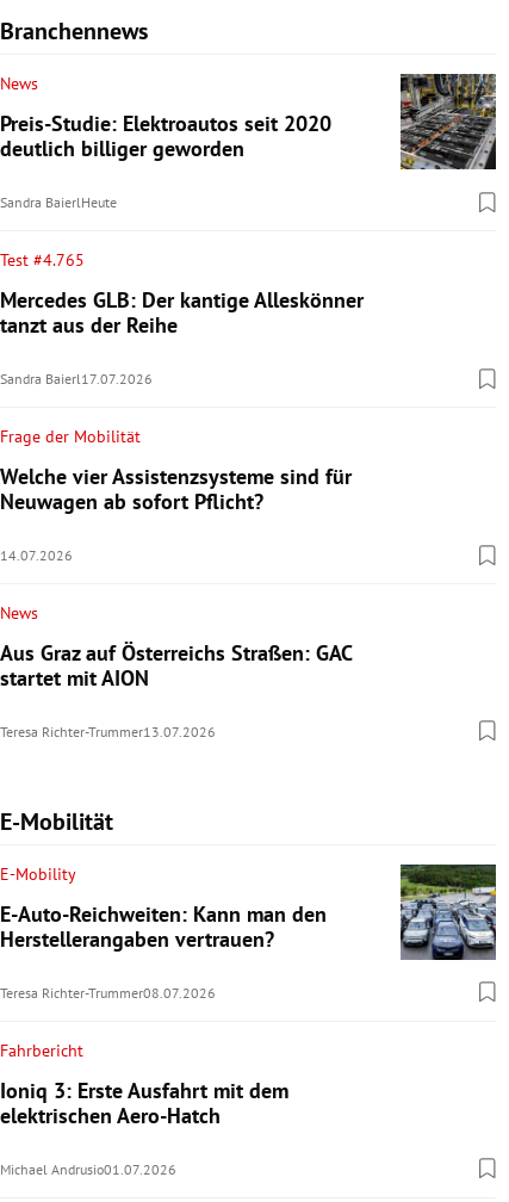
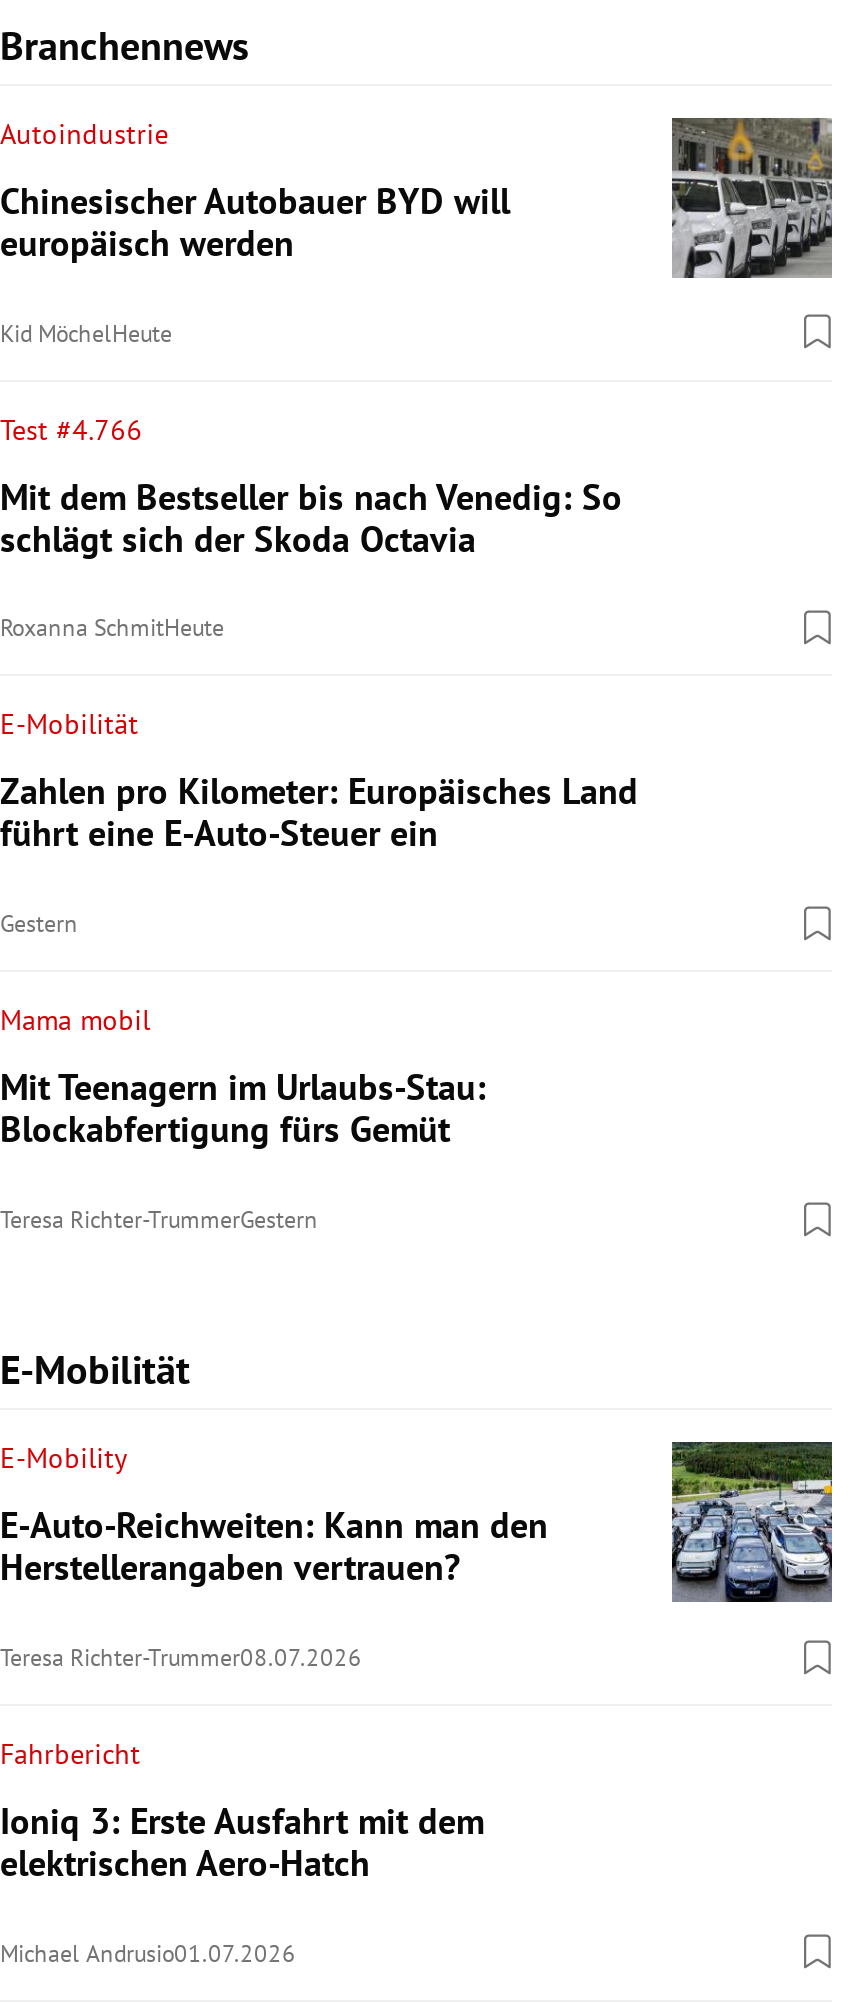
[0,73,38,95] News -> [0,115,169,151] Autoindustrie
[399,74,496,171] [image] -> [670,118,834,280] [image]
[0,110,331,163] Preis-Studie: Elektroautos seit 2020 | deutlich billiger geworden -> [0,177,510,265] Chinesischer Autobauer BYD will | europäisch werden
[0,194,117,212] Sandra Baierl Heute -> [0,317,172,347] Kid Möchel Heute
[0,250,85,271] Test #4.765 -> [0,411,142,447] Test #4.766
[0,287,364,339] Mercedes GLB: Der kantige Alleskönner | tanzt aus der Reihe -> [0,473,622,561] Mit dem Bestseller bis nach Venedig: So | schlägt sich der Skoda Octavia
[0,370,153,388] Sandra Baierl17.07.2026 -> [0,612,224,642] Roxanna SchmitHeute
[0,426,141,447] Frage der Mobilität -> [0,706,138,742] E-Mobilität
[0,463,352,515] Welche vier Assistenzsysteme sind für | Neuwagen ab sofort Pflicht? -> [0,768,638,856] Zahlen pro Kilometer: Europäisches Land | führt eine E-Auto-Steuer ein
[0,546,73,564] 14.07.2026 -> [0,908,78,938] Gestern
[0,602,38,624] News -> [0,1002,150,1038] Mama mobil
[0,639,352,692] Aus Graz auf Österreichs Straßen: GAC | startet mit AION -> [0,1064,486,1152] Mit Teenagern im Urlaubs-Stau: | Blockabfertigung fürs Gemüt
[0,723,216,741] Teresa Richter-Trummer13.07.2026 -> [0,1204,318,1234] Teresa Richter-TrummerGestern

